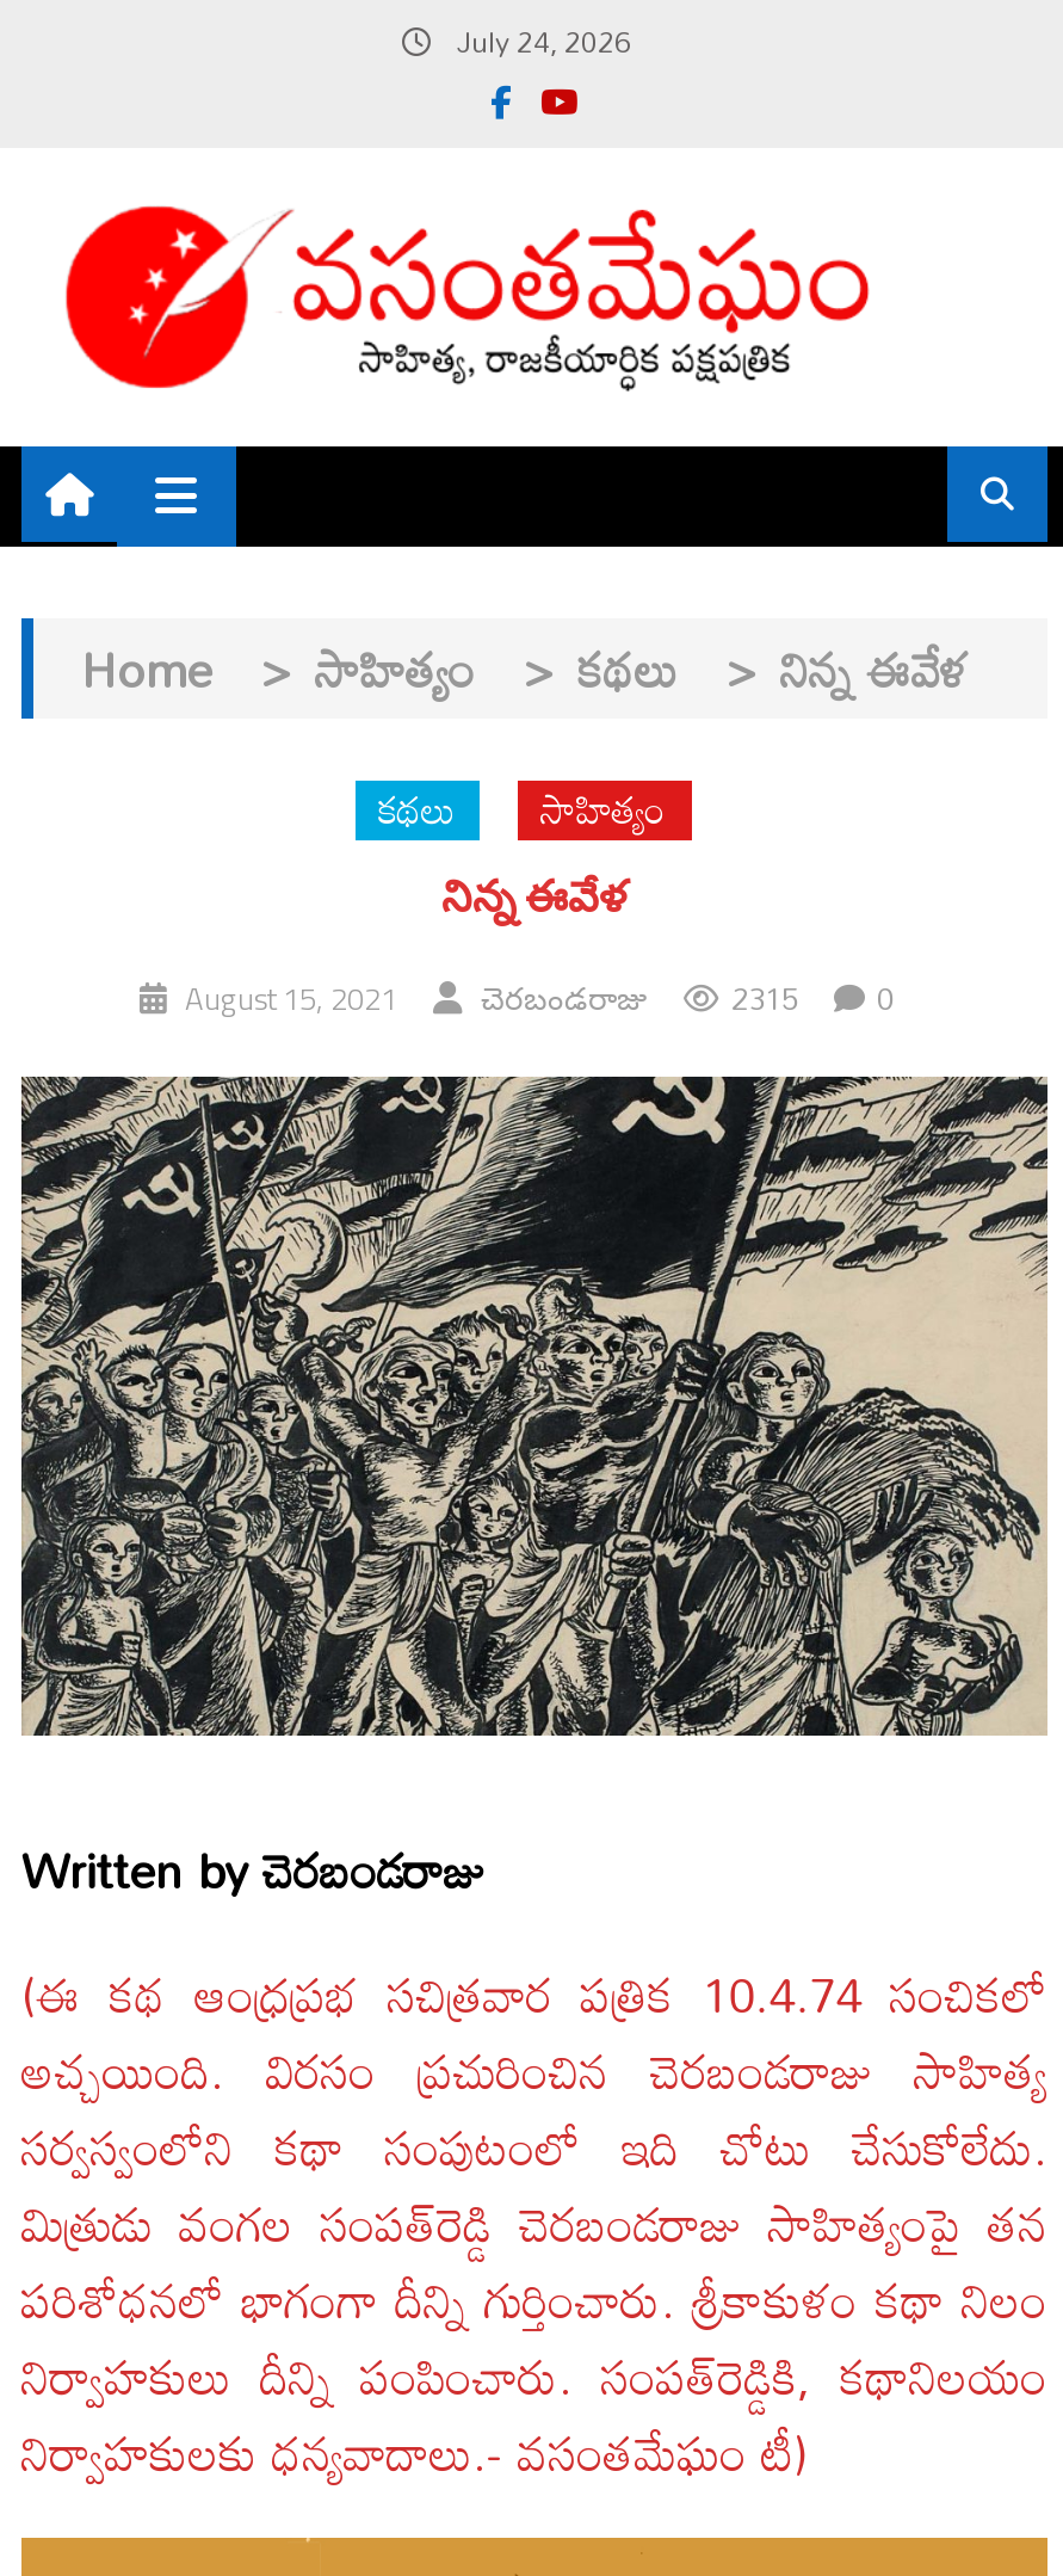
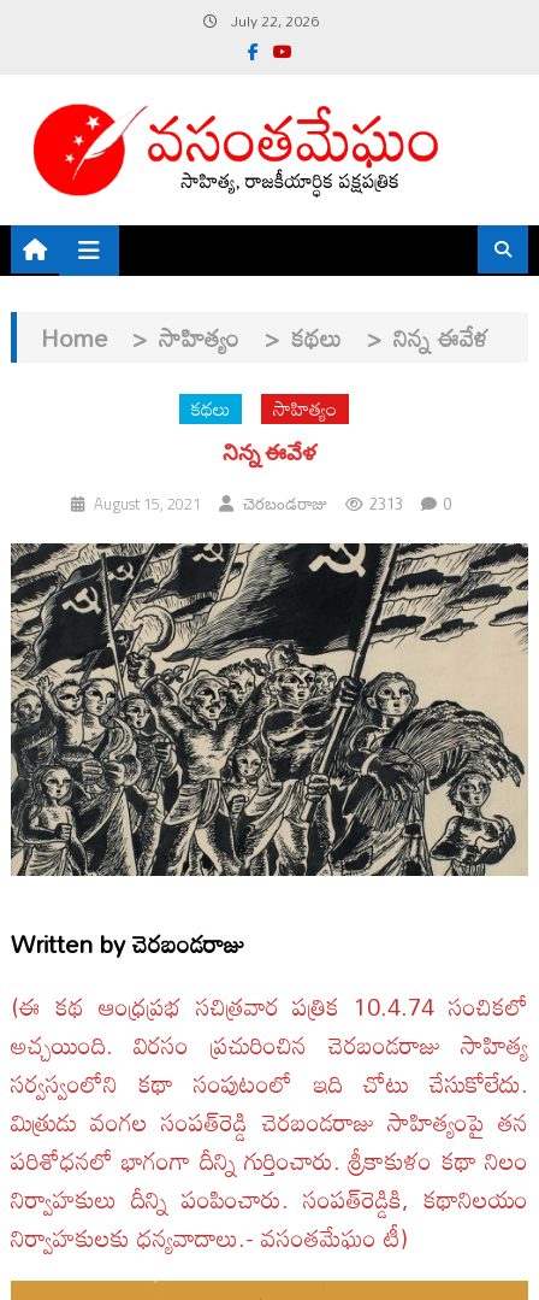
[450,12,631,69] July 24, 2026 -> [227,6,318,35] July 22, 2026
[185,966,894,1028] August 15, 2021 చెరబండరాజు 2315 0 -> [93,487,451,519] August 15, 2021 చెరబండరాజు 2313 0

